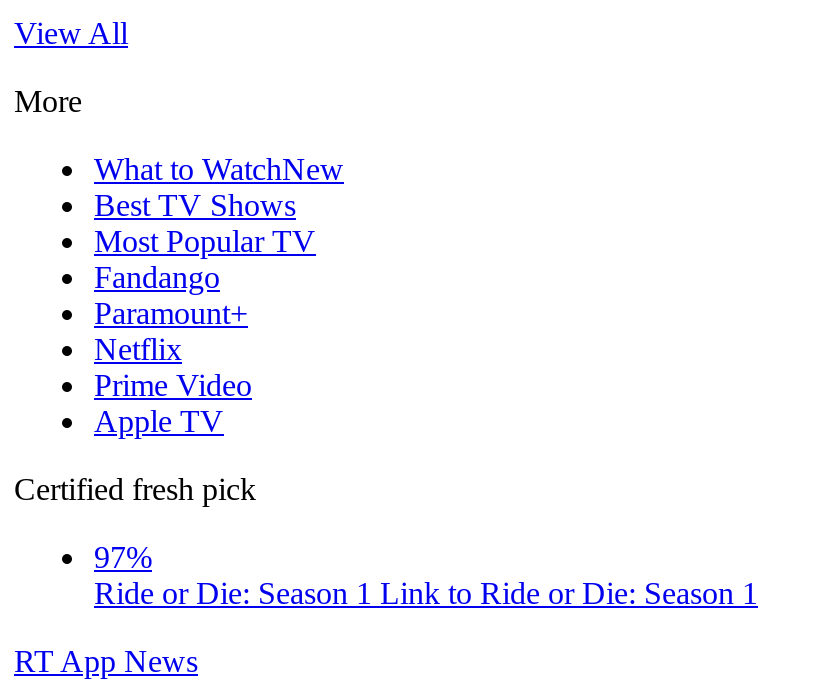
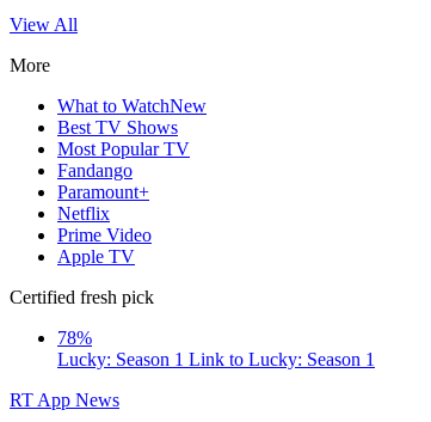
[94,540,758,610] 97% | Ride or Die: Season 1 Link to Ride or Die: Season 1 -> [57,328,375,369] 78% | Lucky: Season 1 Link to Lucky: Season 1

